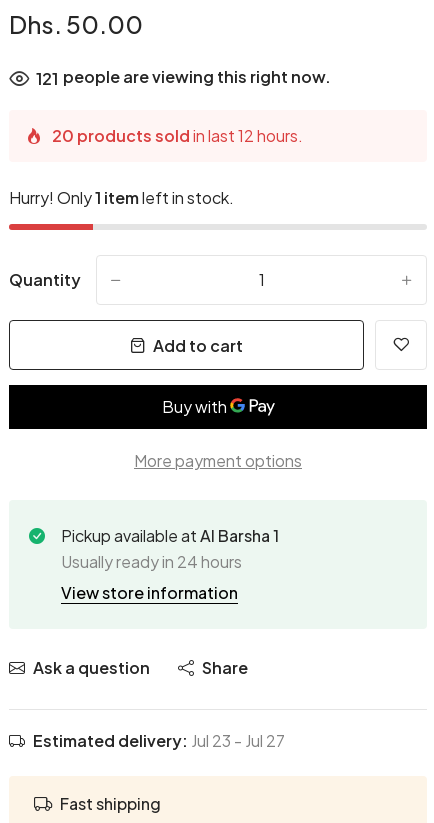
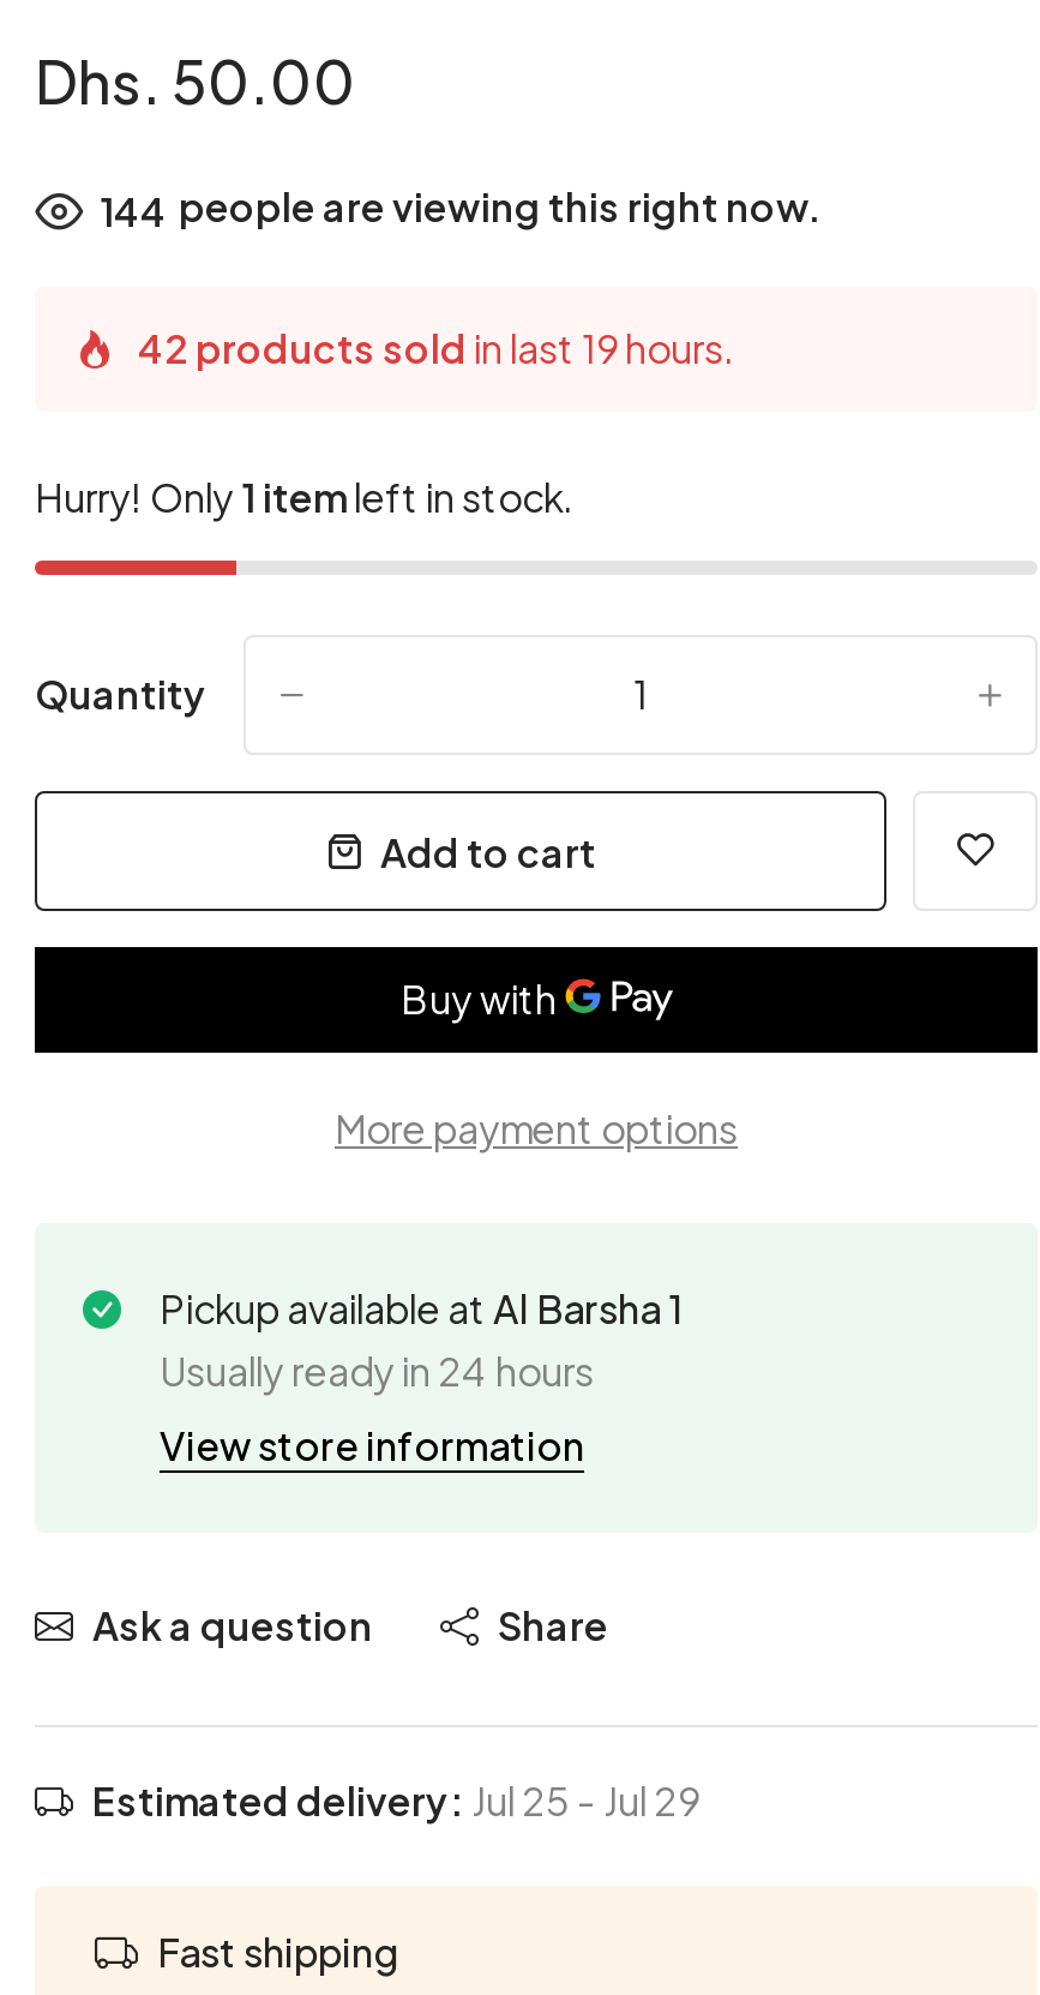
[36,66,331,89] 121 people are viewing this right now. -> [100,181,822,237] 144 people are viewing this right now.
[52,125,303,146] 20 products sold in last 12 hours. -> [138,323,735,374] 42 products sold in last 19 hours.
[33,730,285,751] Estimated delivery: Jul 23 - Jul 27 -> [92,1776,699,1826] Estimated delivery: Jul 25 - Jul 29

